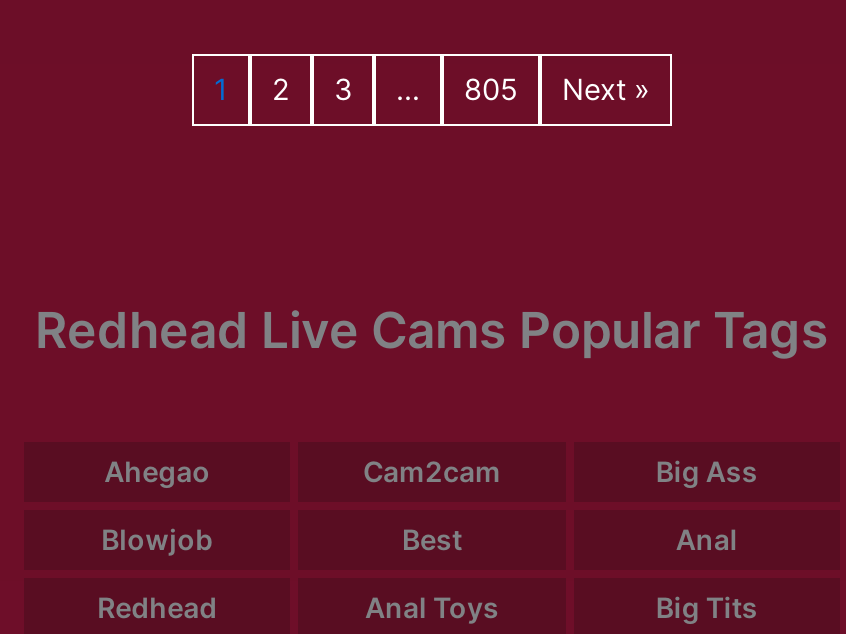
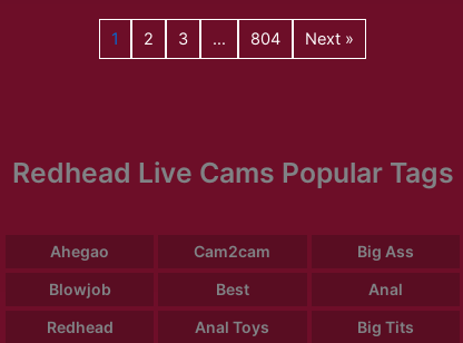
[464,72,518,108] 805 -> [250,29,280,49] 804

